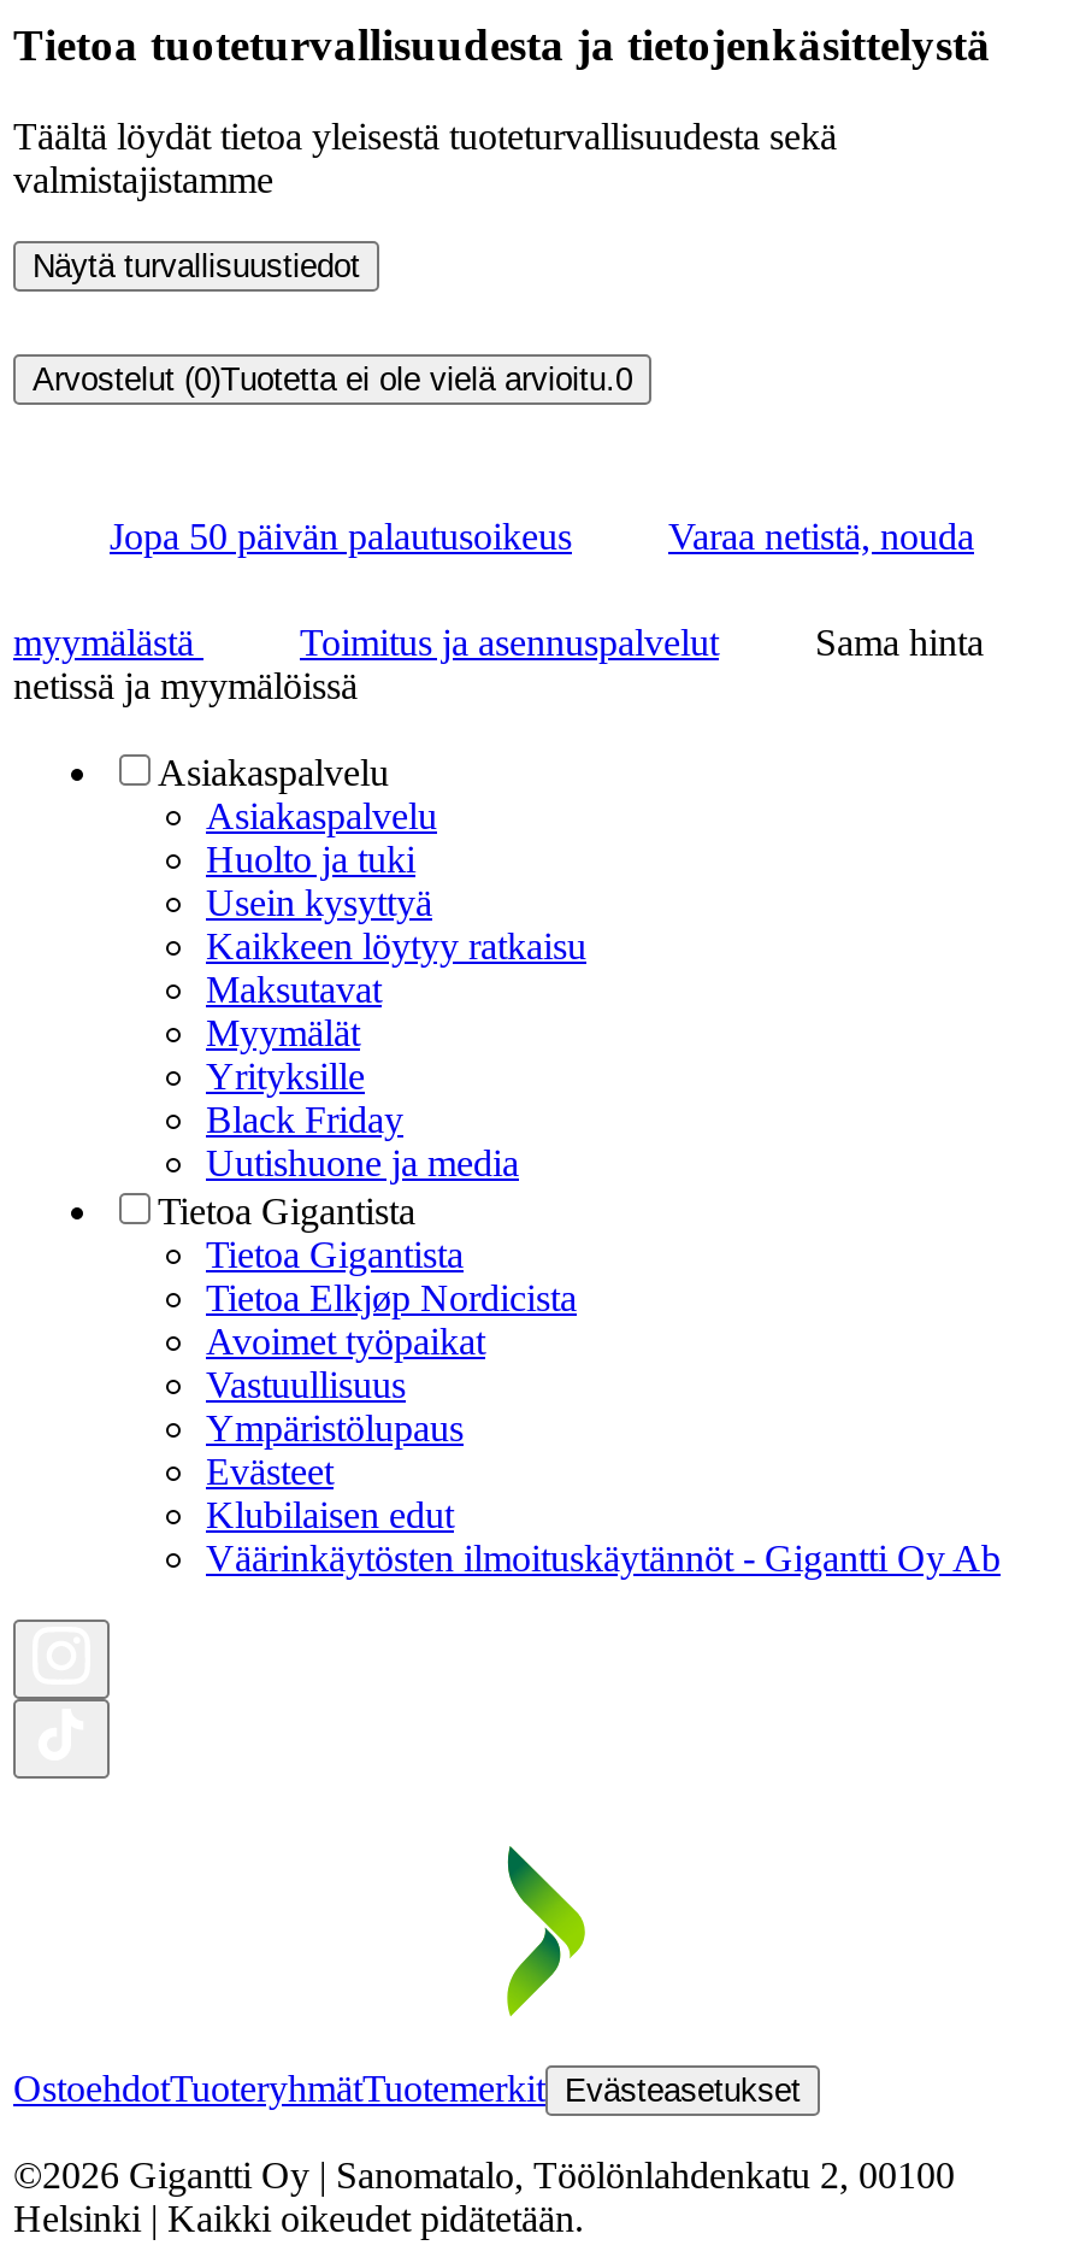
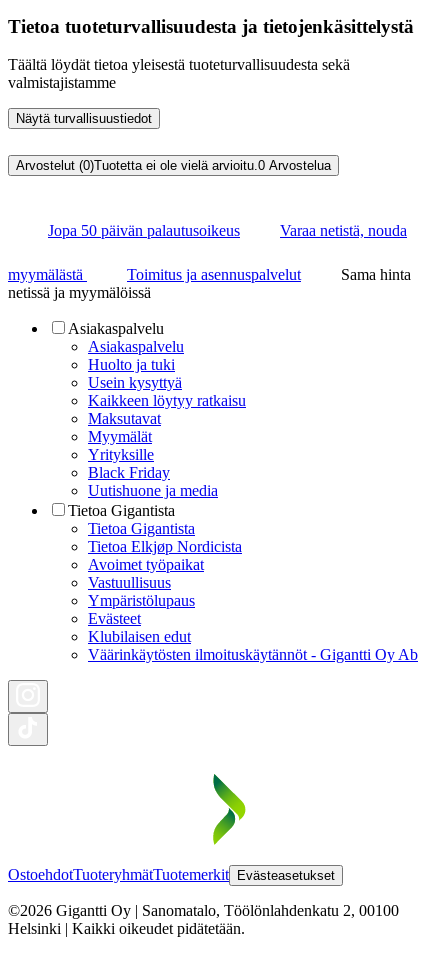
[33,362,632,398] Arvostelut (0)Tuotetta ei ole vielä arvioitu.0 -> [16,158,331,173] Arvostelut (0)Tuotetta ei ole vielä arvioitu.0 Arvostelua

